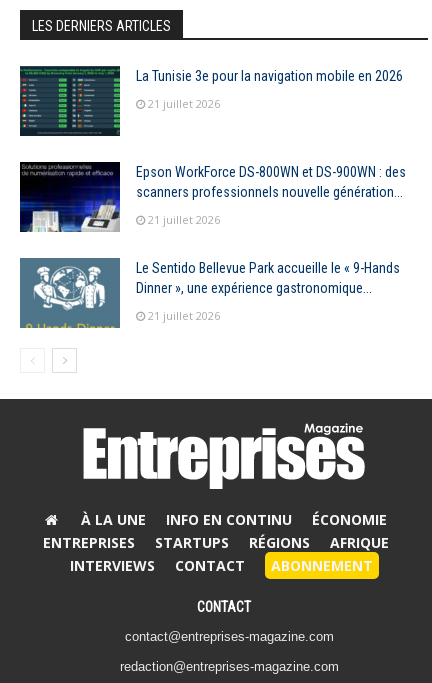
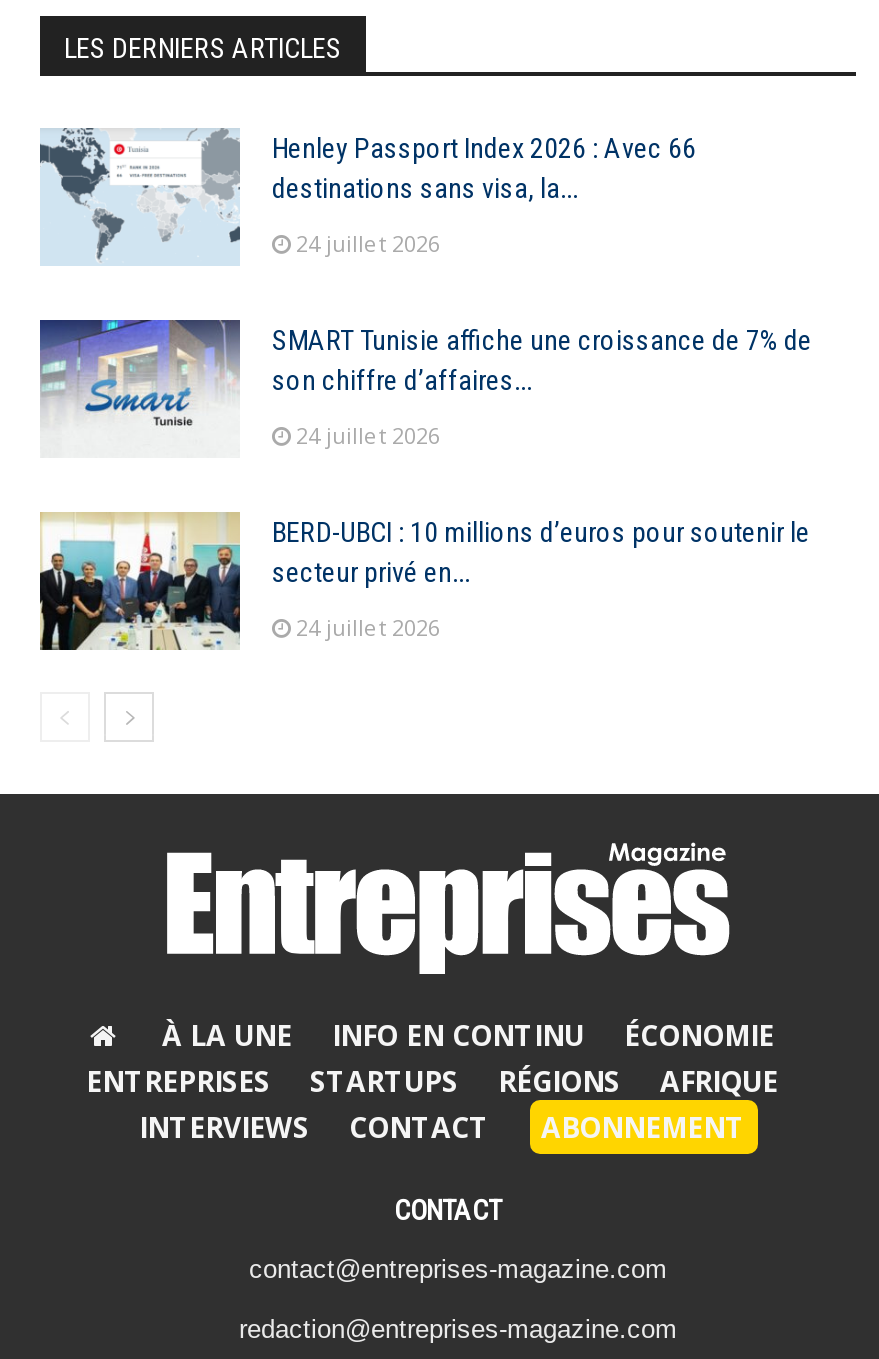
[19,65,403,137] [image] | La Tunisie 3e pour la navigation mobile en 2026 -> [40,127,696,267] [image] | Henley Passport Index 2026 : Avec 66 | destinations sans visa, la...
[148,96,220,111] 21 juillet 2026 -> [296,227,440,257] 24 juillet 2026
[19,161,406,233] [image] | Epson WorkForce DS-800WN et DS-900WN : des | scanners professionnels nouvelle génération... -> [38,319,812,459] [image] | SMART Tunisie affiche une croissance de 7% de | son chiffre d’affaires...
[148,212,220,227] 21 juillet 2026 -> [296,419,440,449] 24 juillet 2026
[19,257,400,329] [image] | Le Sentido Bellevue Park accueille le « 9-Hands | Dinner », une expérience gastronomique... -> [38,511,810,651] [image] | BERD-UBCI : 10 millions d’euros pour soutenir le | secteur privé en...
[148,308,220,323] 21 juillet 2026 -> [296,611,440,641] 24 juillet 2026

